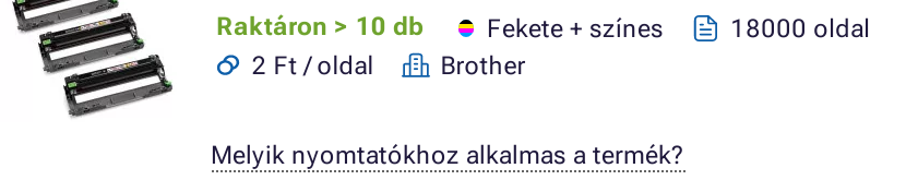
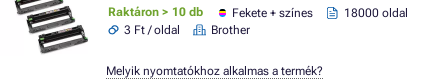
[251,51,374,82] 2 Ft / oldal -> [124,23,180,37] 3 Ft / oldal

